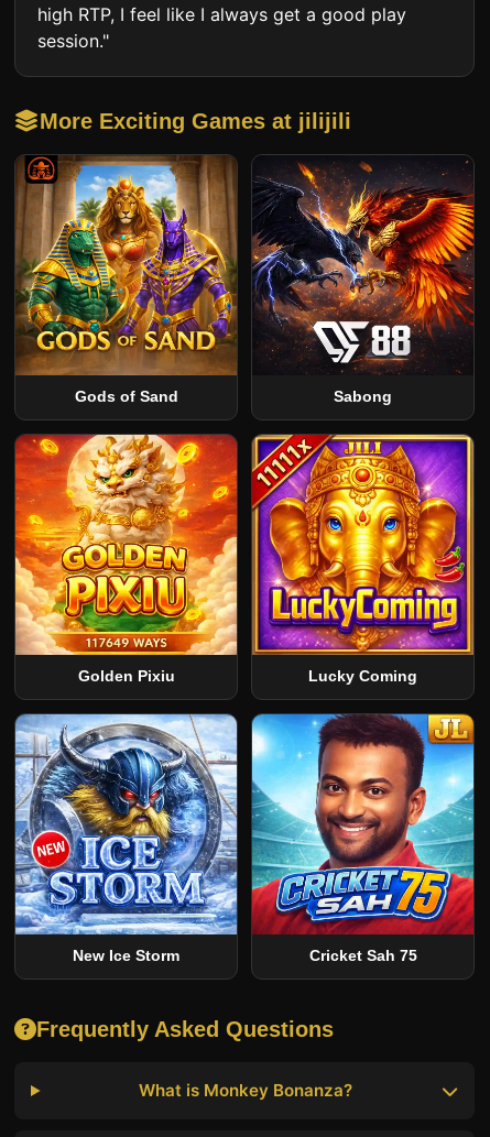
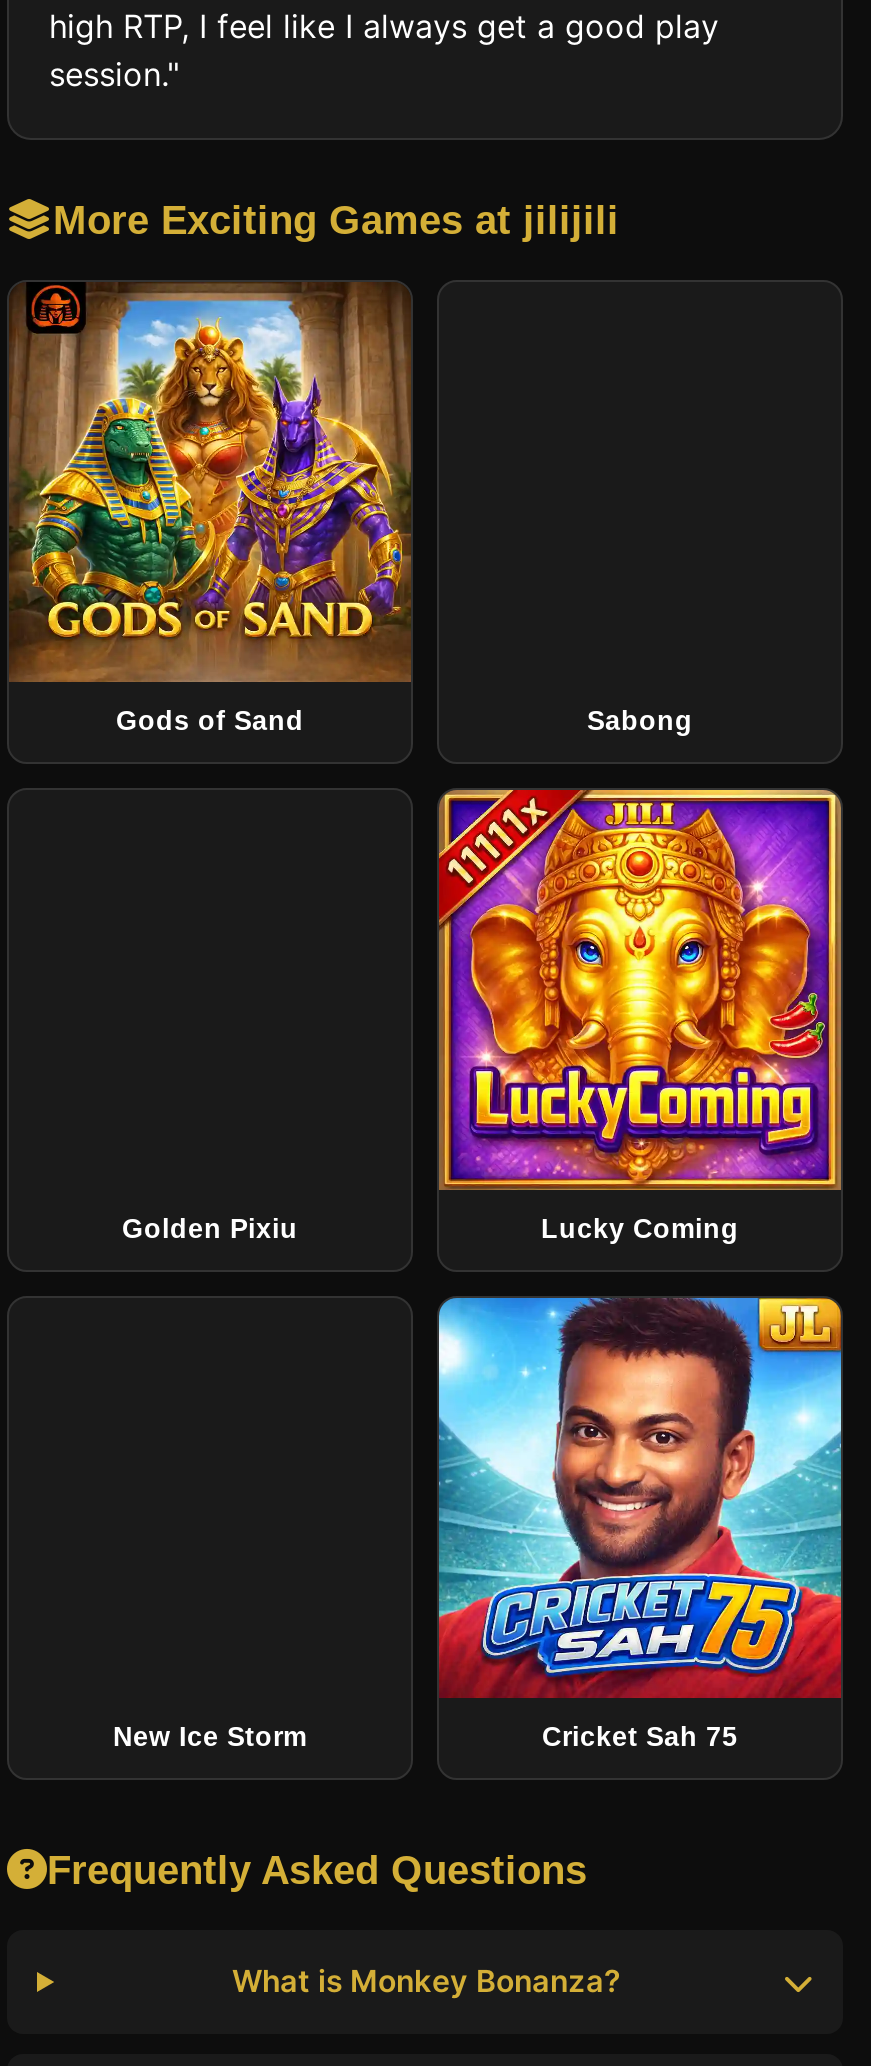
[251,161,475,373] [image] -> none
[14,434,238,656] [image] -> none
[14,713,238,936] [image] -> none

